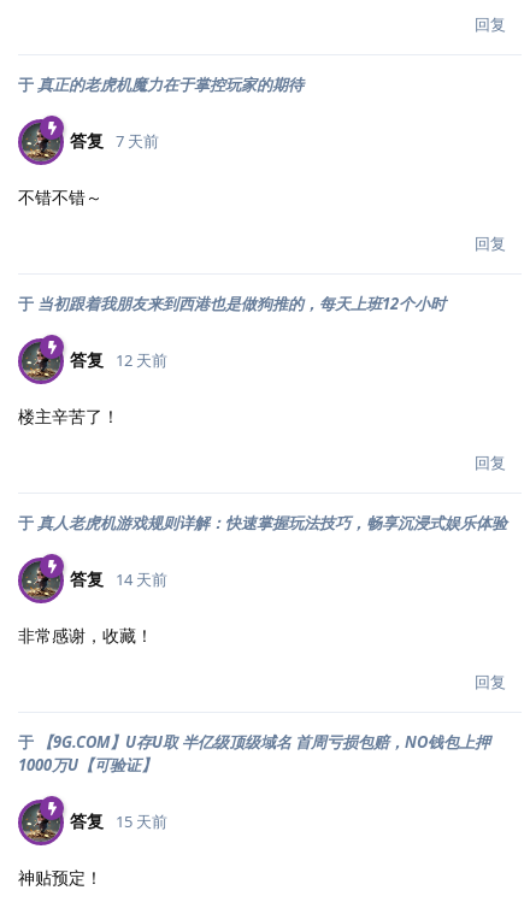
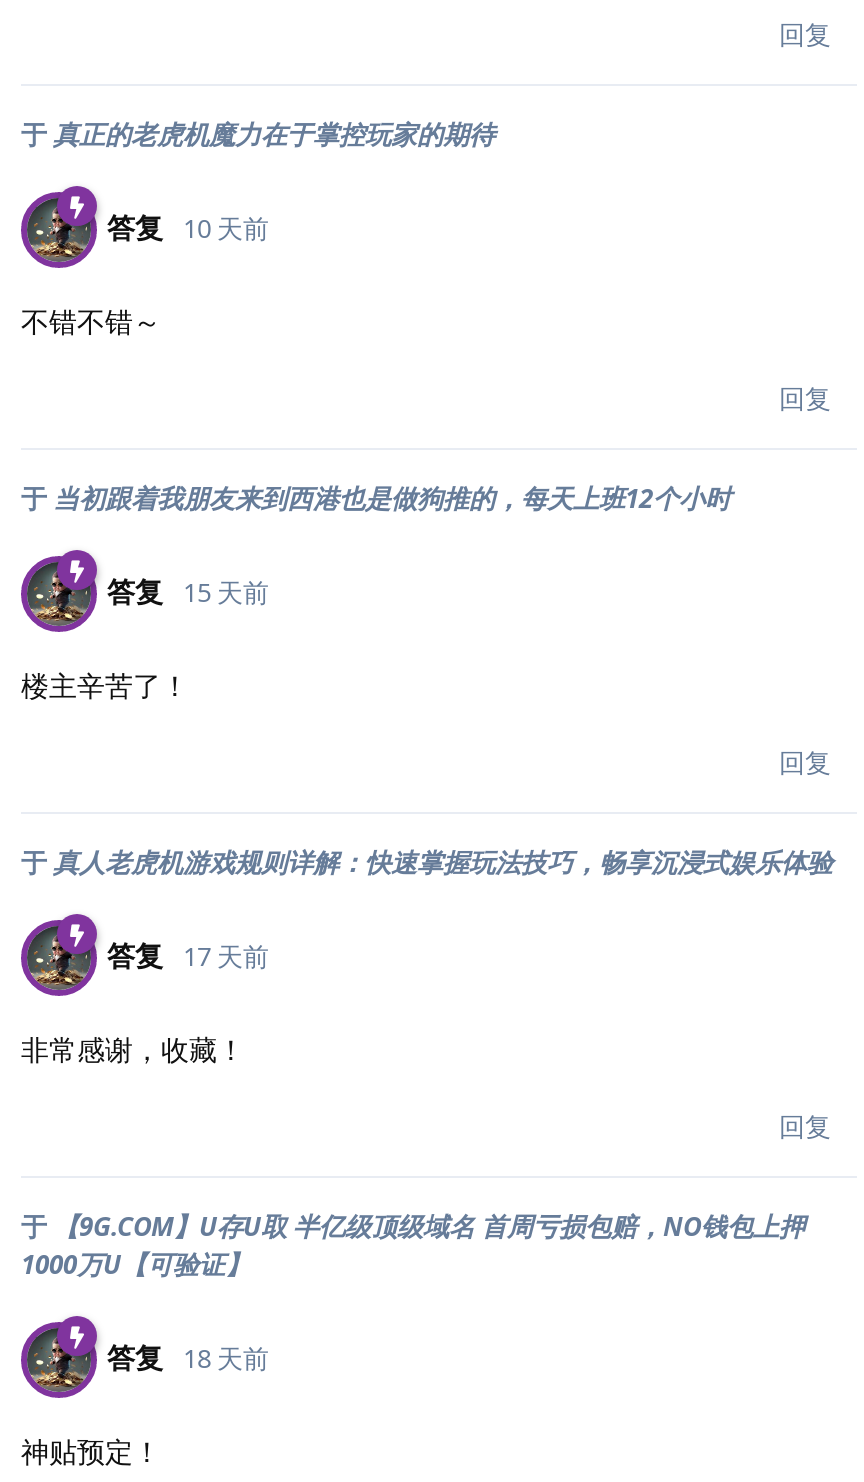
[70,129,159,151] 答复 7 天前 -> [107,208,269,246] 答复 10 天前
[70,348,167,371] 答复 12 天前 -> [107,572,269,610] 答复 15 天前
[70,567,167,590] 答复 14 天前 -> [107,936,269,974] 答复 17 天前
[70,809,167,832] 答复 15 天前 -> [107,1338,269,1376] 答复 18 天前

